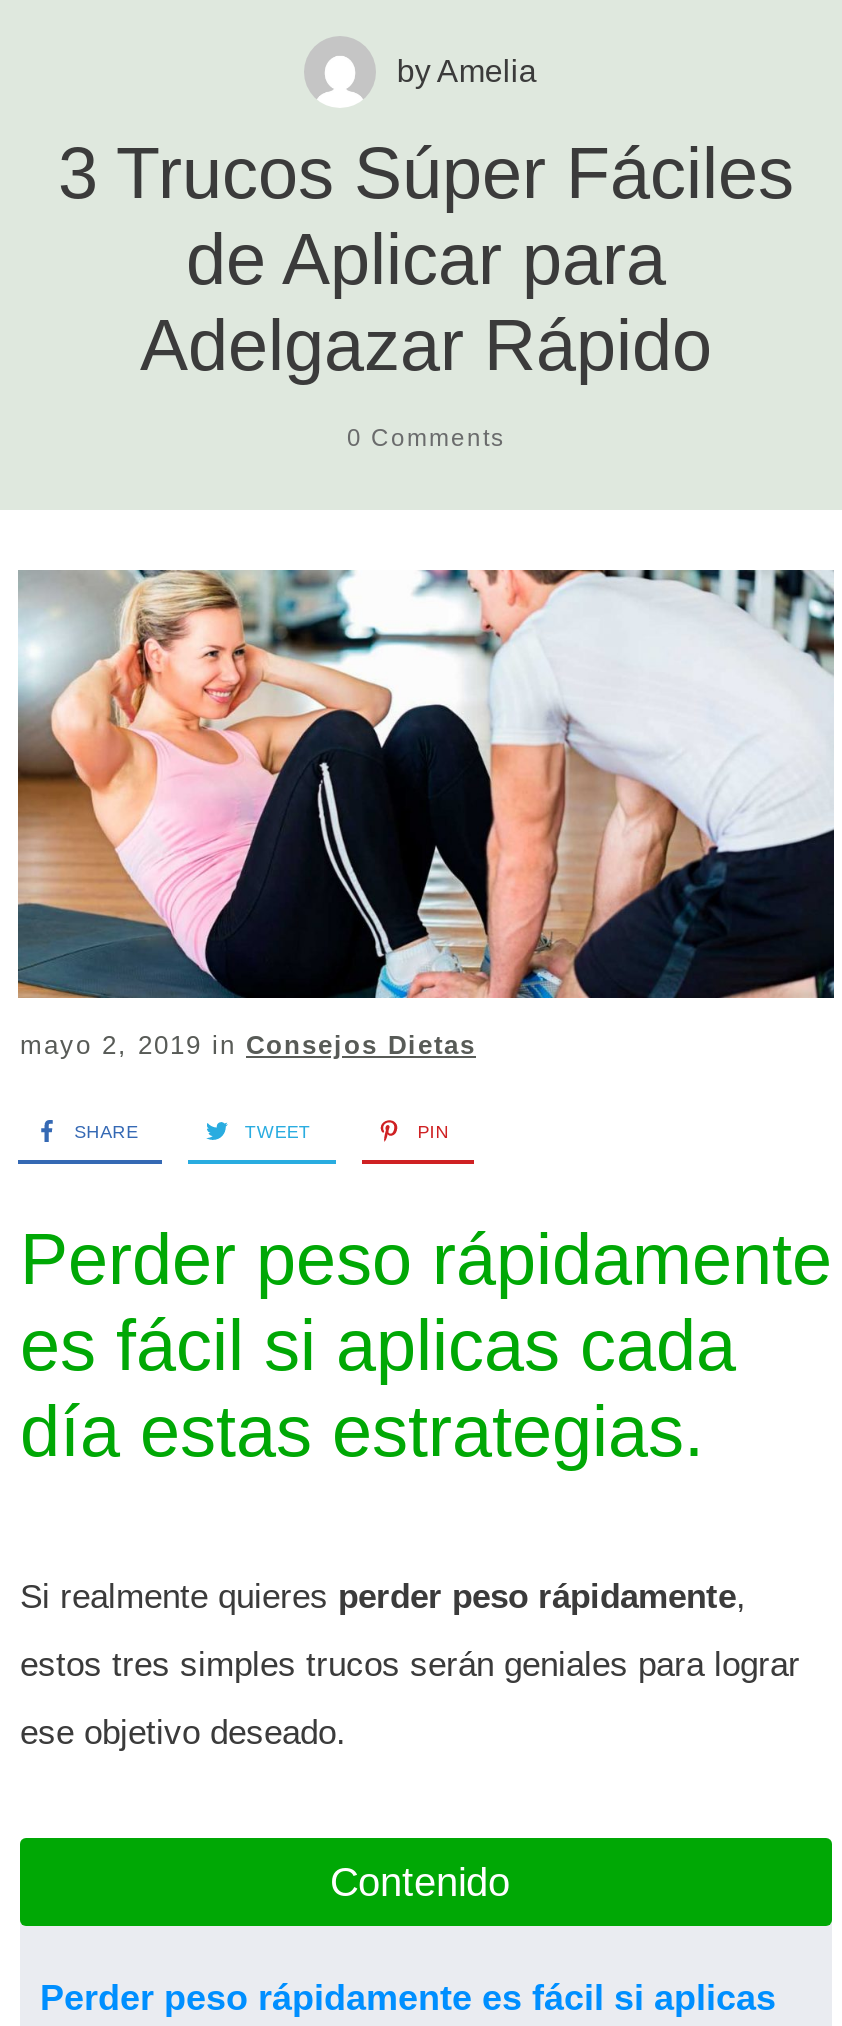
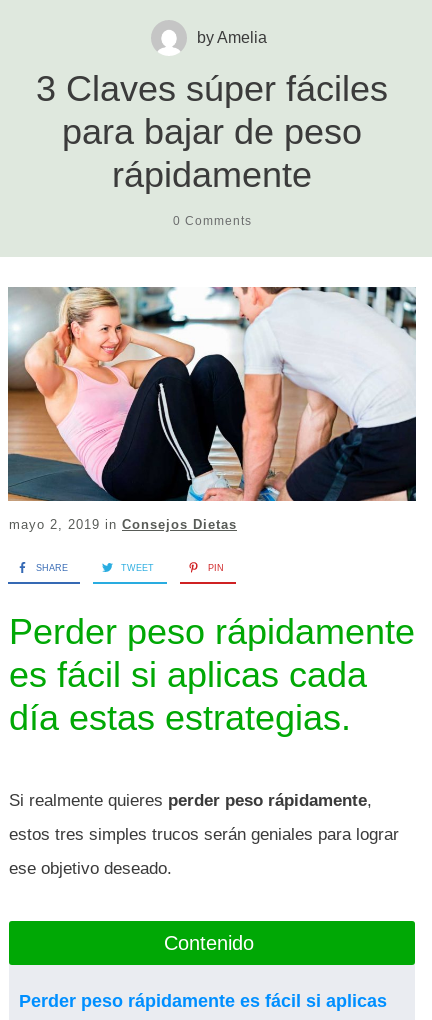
[58,132,794,386] 3 Trucos Súper Fáciles | de Aplicar para | Adelgazar Rápido -> [36,68,388,195] 3 Claves súper fáciles | para bajar de peso | rápidamente

